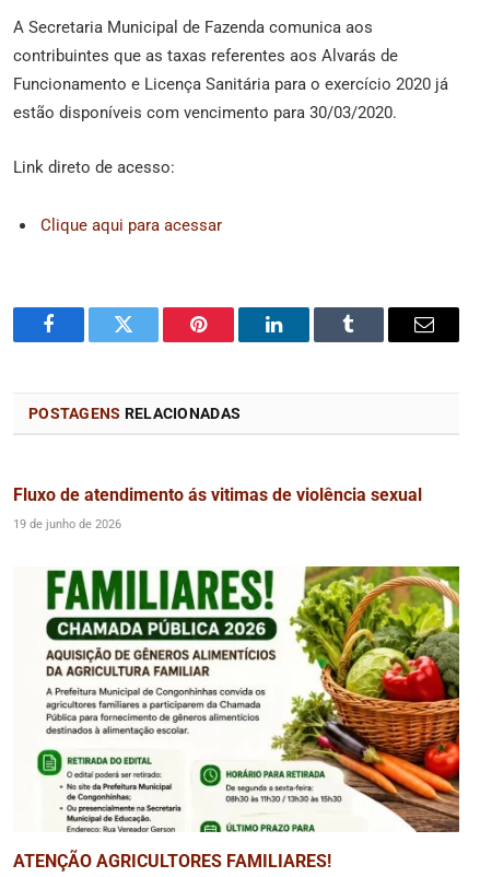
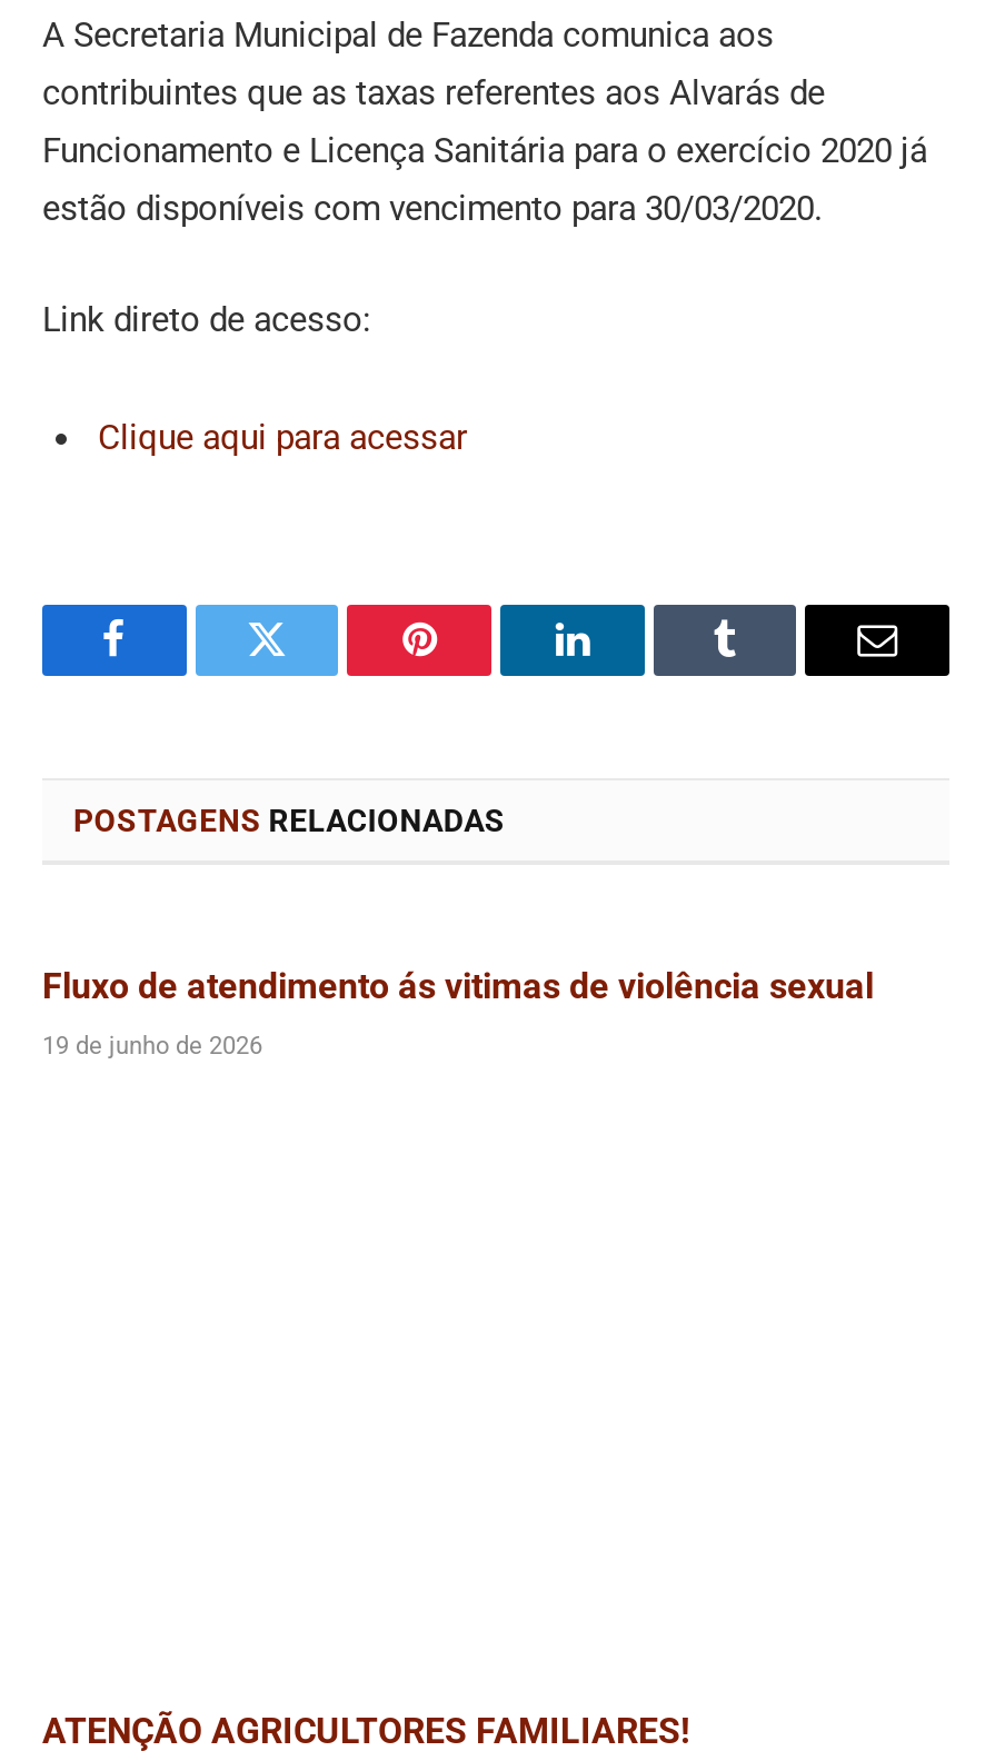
[36,565,460,833] [image] -> none

